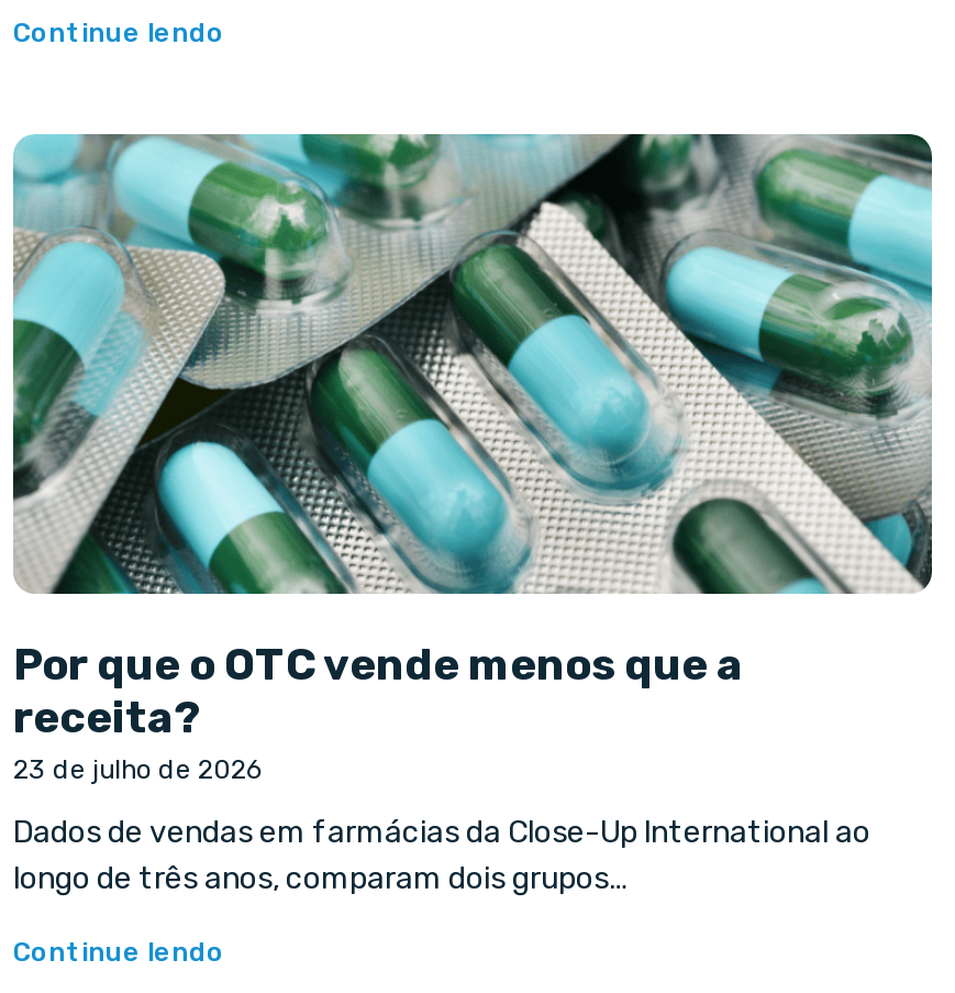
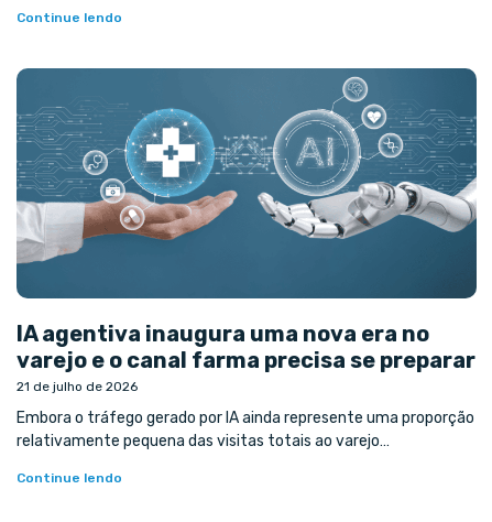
[11,132,934,784] [image] | Por que o OTC vende menos que a | receita? | 23 de julho de 2026 -> [15,67,478,394] [image] | IA agentiva inaugura uma nova era no | varejo e o canal farma precisa se preparar | 21 de julho de 2026
[13,813,870,896] Dados de vendas em farmácias da Close-Up International ao | longo de três anos, comparam dois grupos… -> [17,408,474,450] Embora o tráfego gerado por IA ainda represente uma proporção | relativamente pequena das visitas totais ao varejo…

